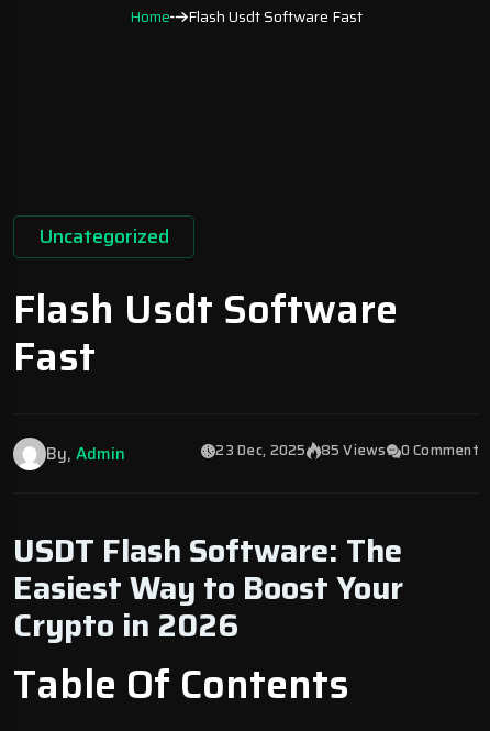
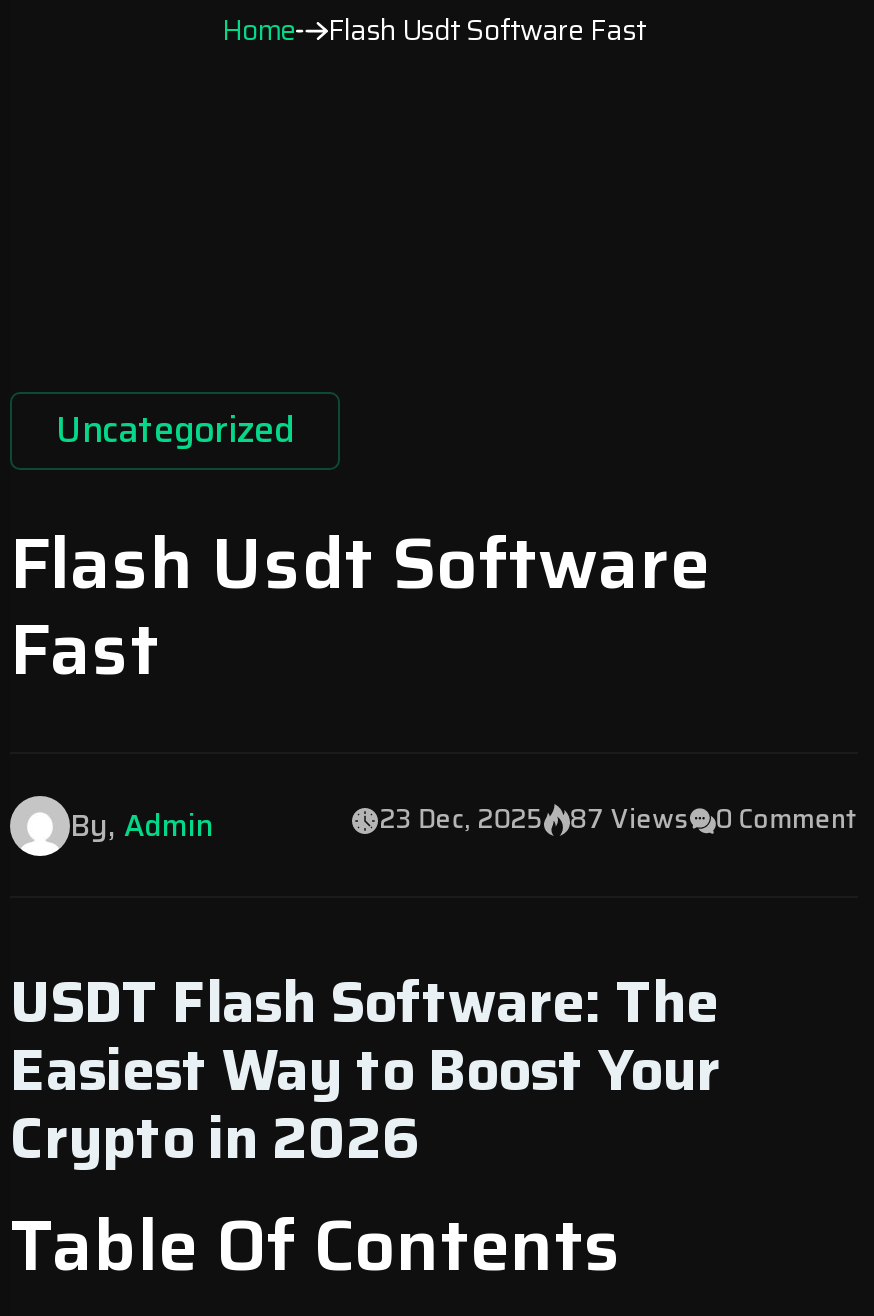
[216,439,479,462] 23 Dec, 2025 85 Views 0 Comment -> [379,798,858,840] 23 Dec, 2025 87 Views 0 Comment

